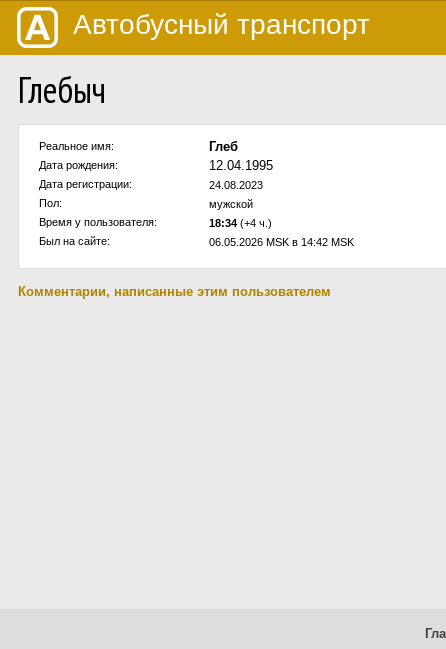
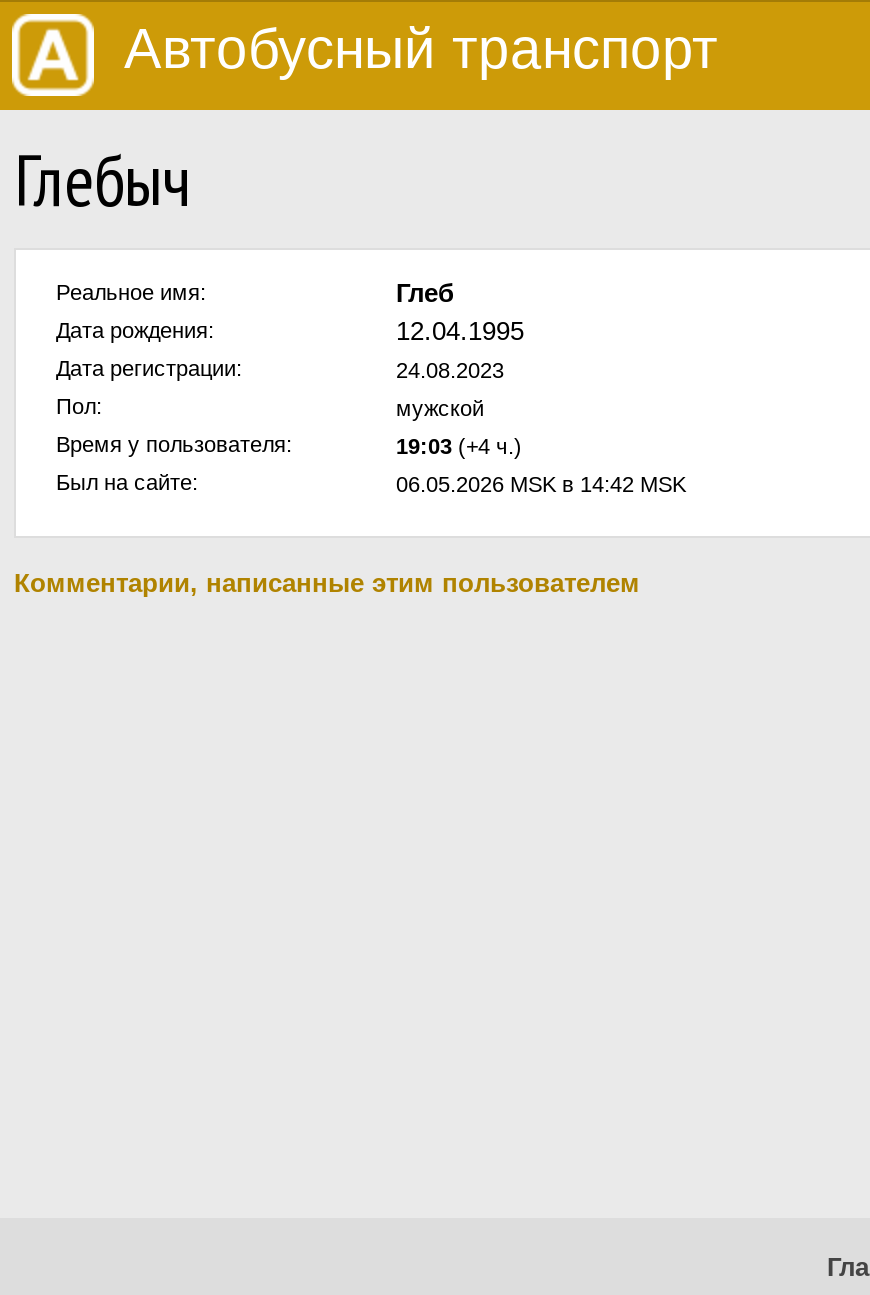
[209,217,272,229] 18:34 (+4 ч.) -> [396,434,522,458] 19:03 (+4 ч.)

